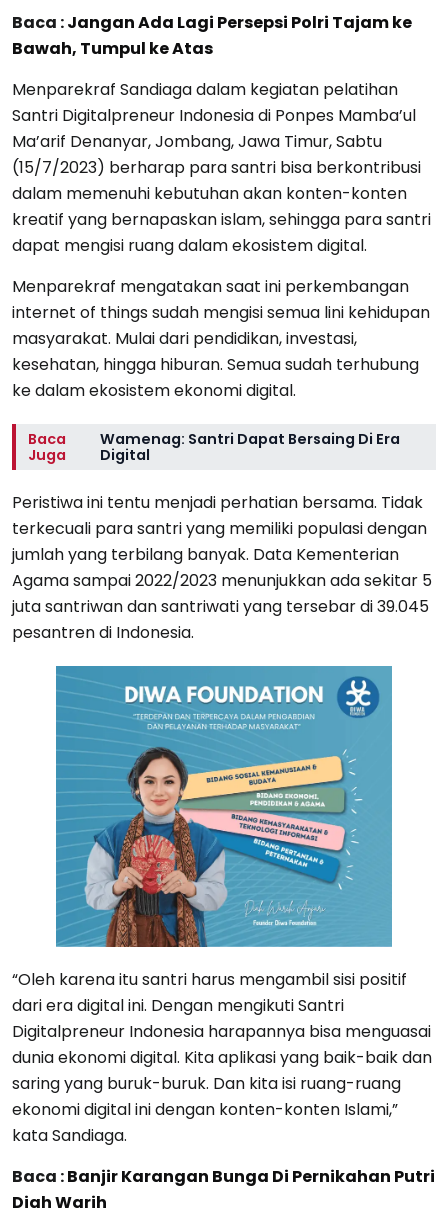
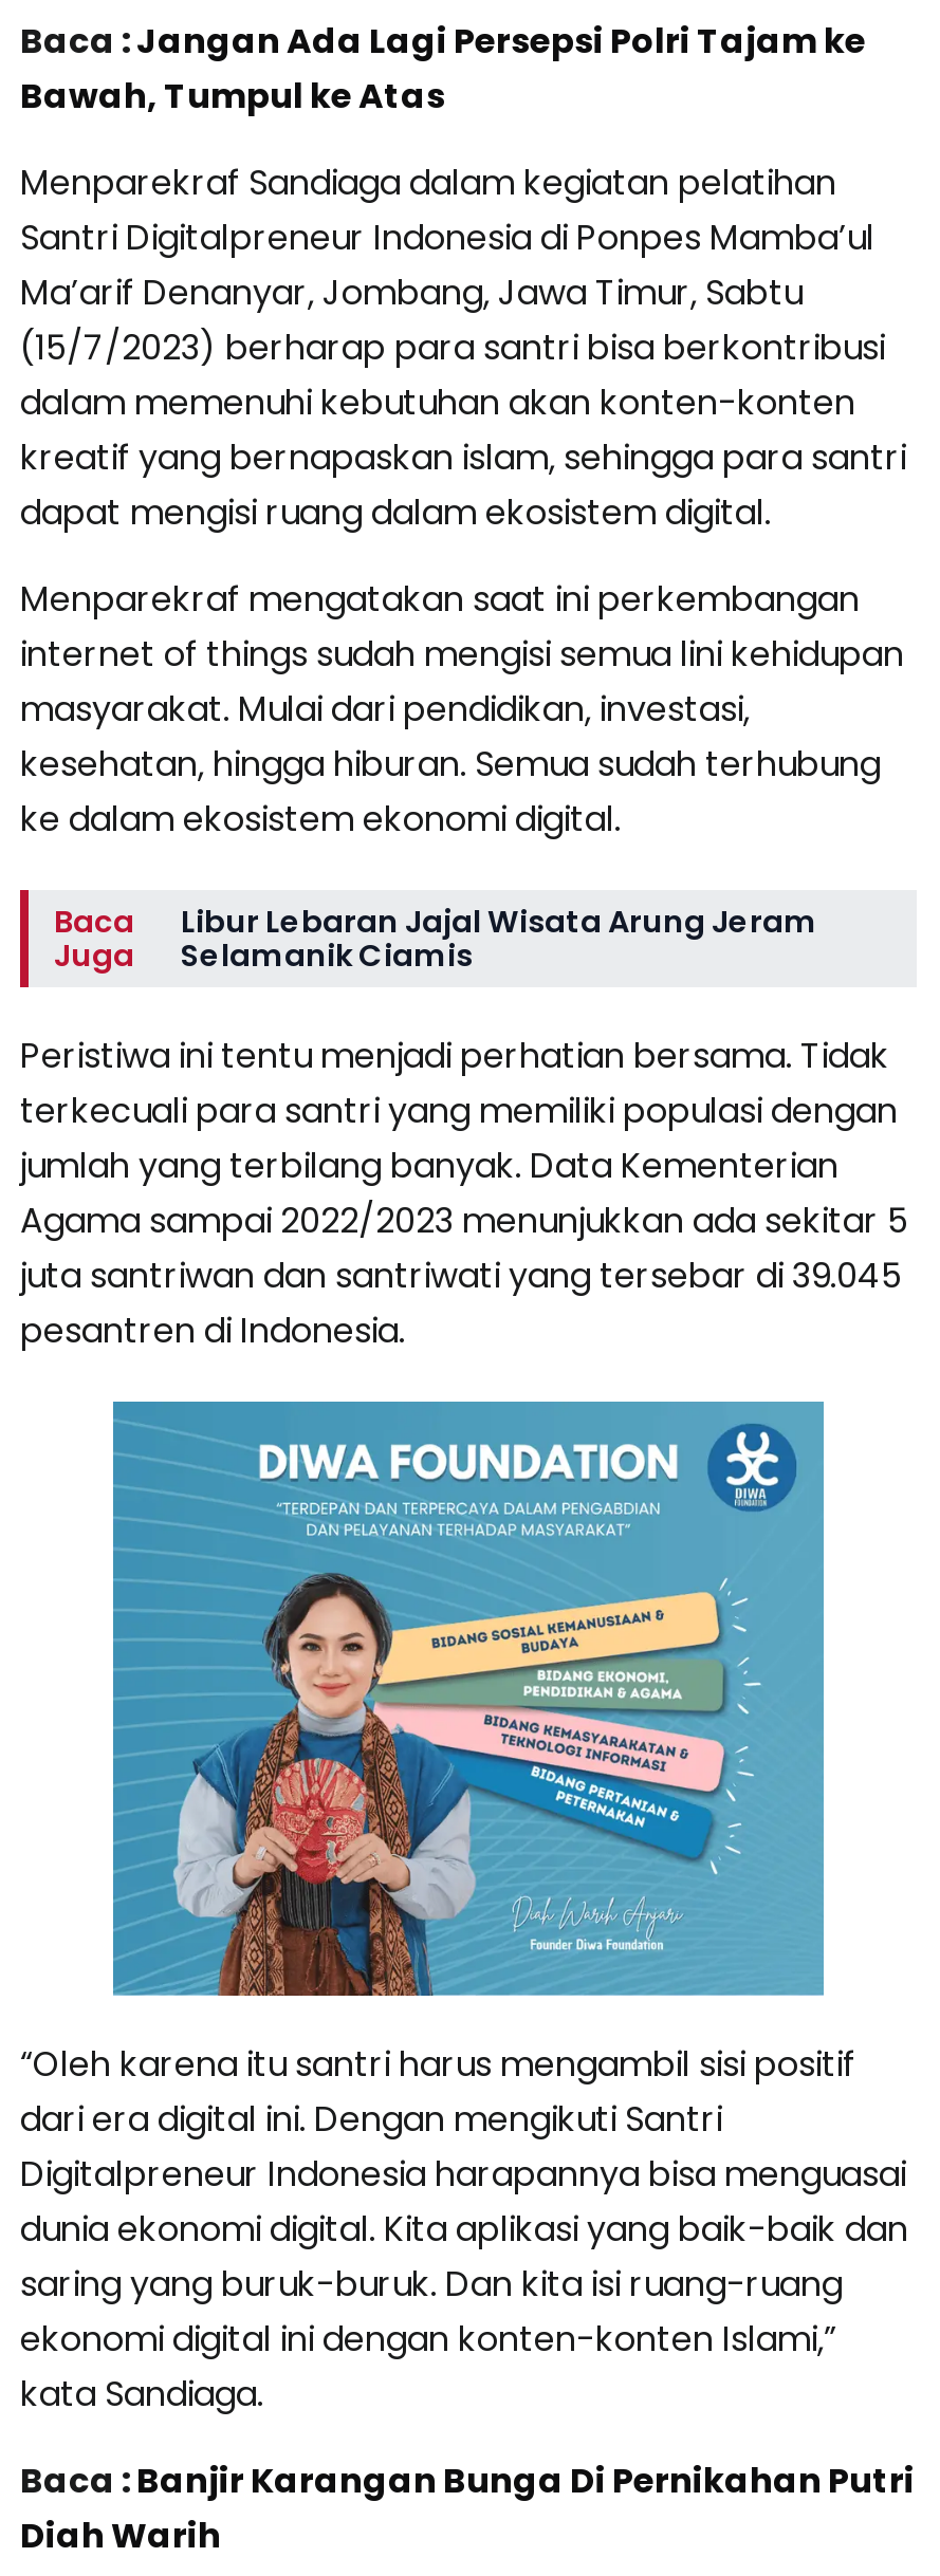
[100,429,400,465] Wamenag: Santri Dapat Bersaing Di Era | Digital -> [181,902,817,978] Libur Lebaran Jajal Wisata Arung Jeram | Selamanik Ciamis

